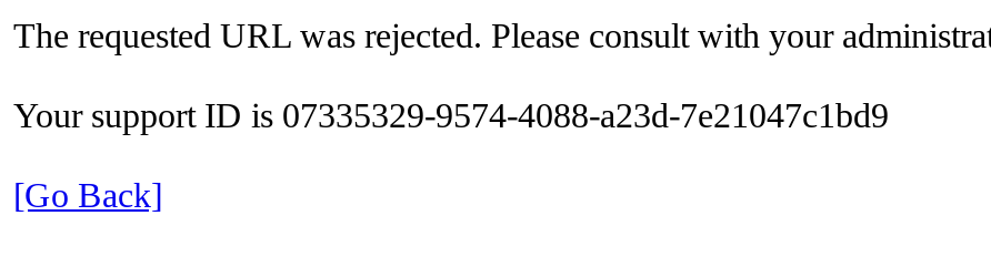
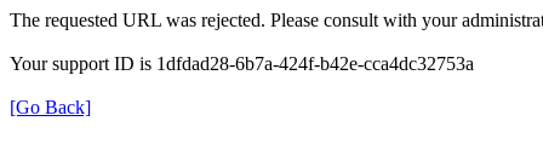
[13,96,889,134] Your support ID is 07335329-9574-4088-a23d-7e21047c1bd9 -> [10,53,474,74] Your support ID is 1dfdad28-6b7a-424f-b42e-cca4dc32753a

